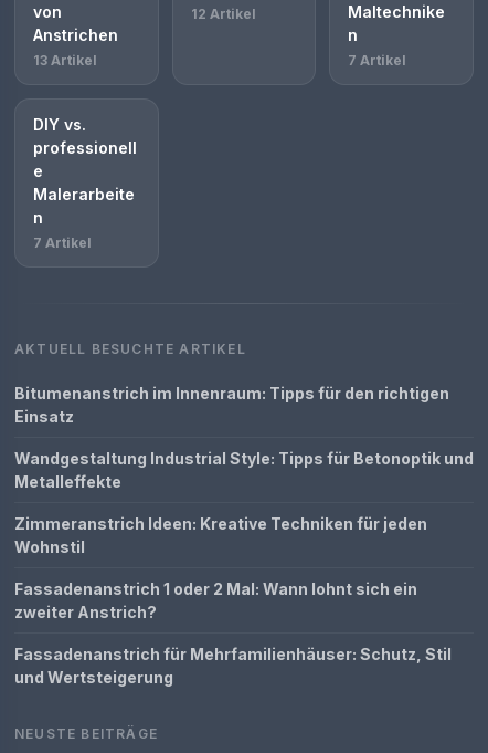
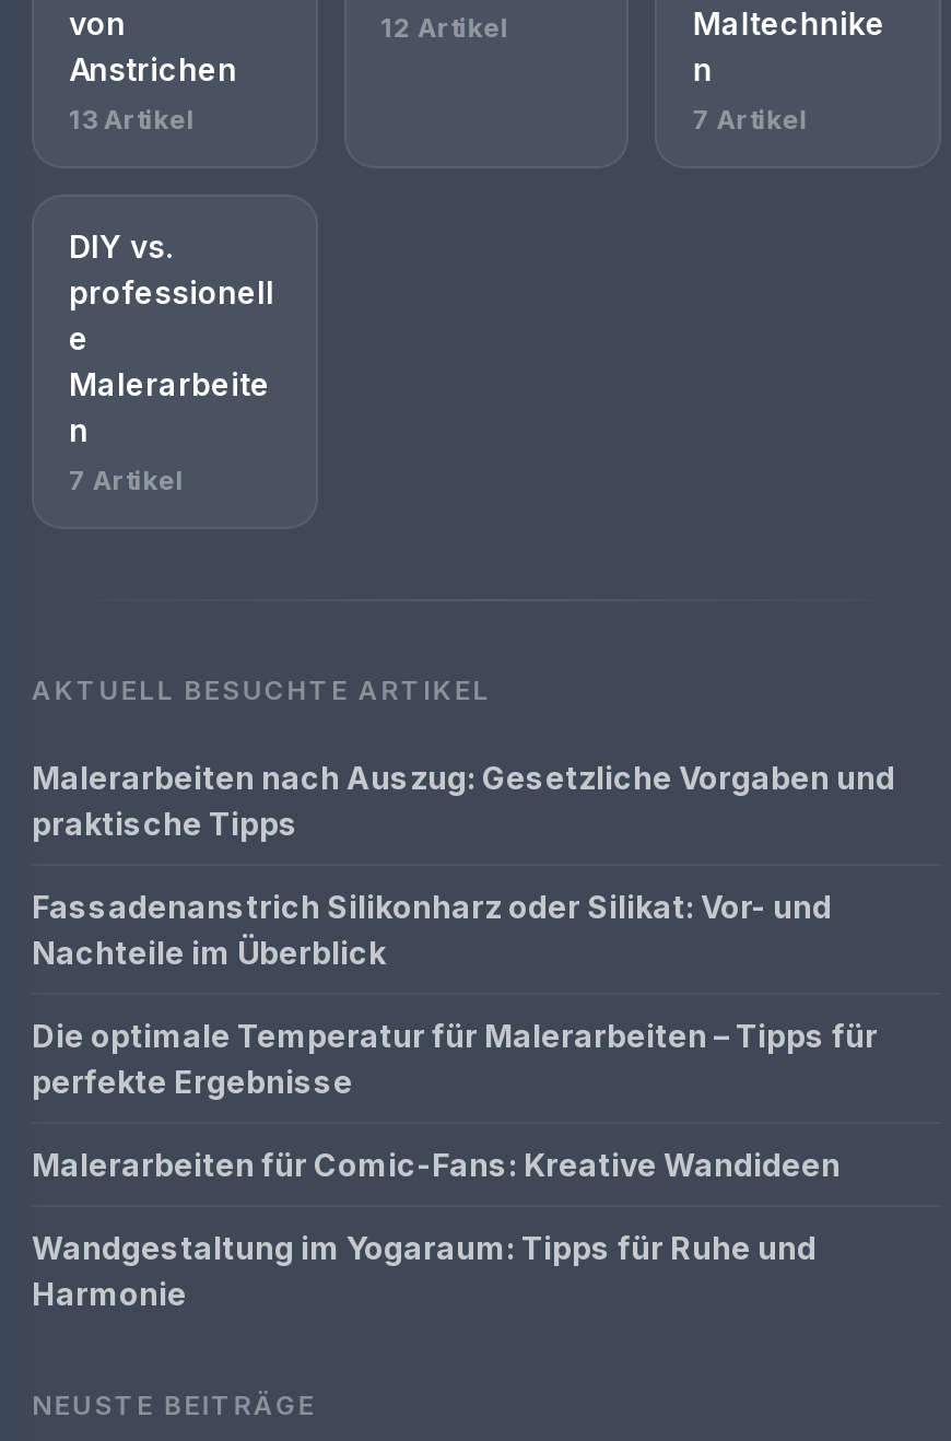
[14,384,449,426] Bitumenanstrich im Innenraum: Tipps für den richtigen | Einsatz -> [32,759,895,842] Malerarbeiten nach Auszug: Gesetzliche Vorgaben und | praktische Tipps
[14,449,474,491] Wandgestaltung Industrial Style: Tipps für Betonoptik und | Metalleffekte -> [32,888,832,971] Fassadenanstrich Silikonharz oder Silikat: Vor- und | Nachteile im Überblick
[14,514,427,556] Zimmeranstrich Ideen: Kreative Techniken für jeden | Wohnstil -> [32,1017,878,1100] Die optimale Temperatur für Malerarbeiten – Tipps für | perfekte Ergebnisse
[14,579,417,621] Fassadenanstrich 1 oder 2 Mal: Wann lohnt sich ein | zweiter Anstrich? -> [32,1146,841,1183] Malerarbeiten für Comic-Fans: Kreative Wandideen
[14,645,452,687] Fassadenanstrich für Mehrfamilienhäuser: Schutz, Stil | und Wertsteigerung -> [32,1229,817,1312] Wandgestaltung im Yogaraum: Tipps für Ruhe und | Harmonie

